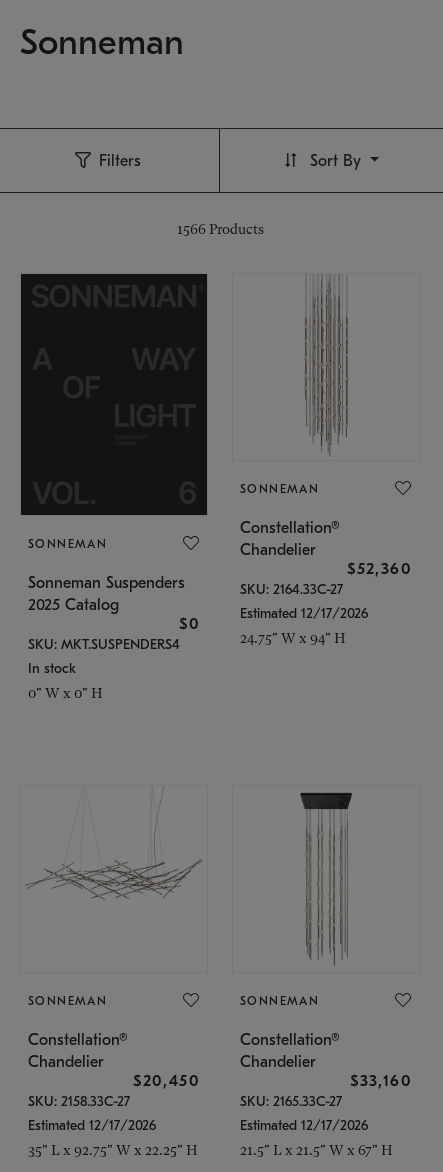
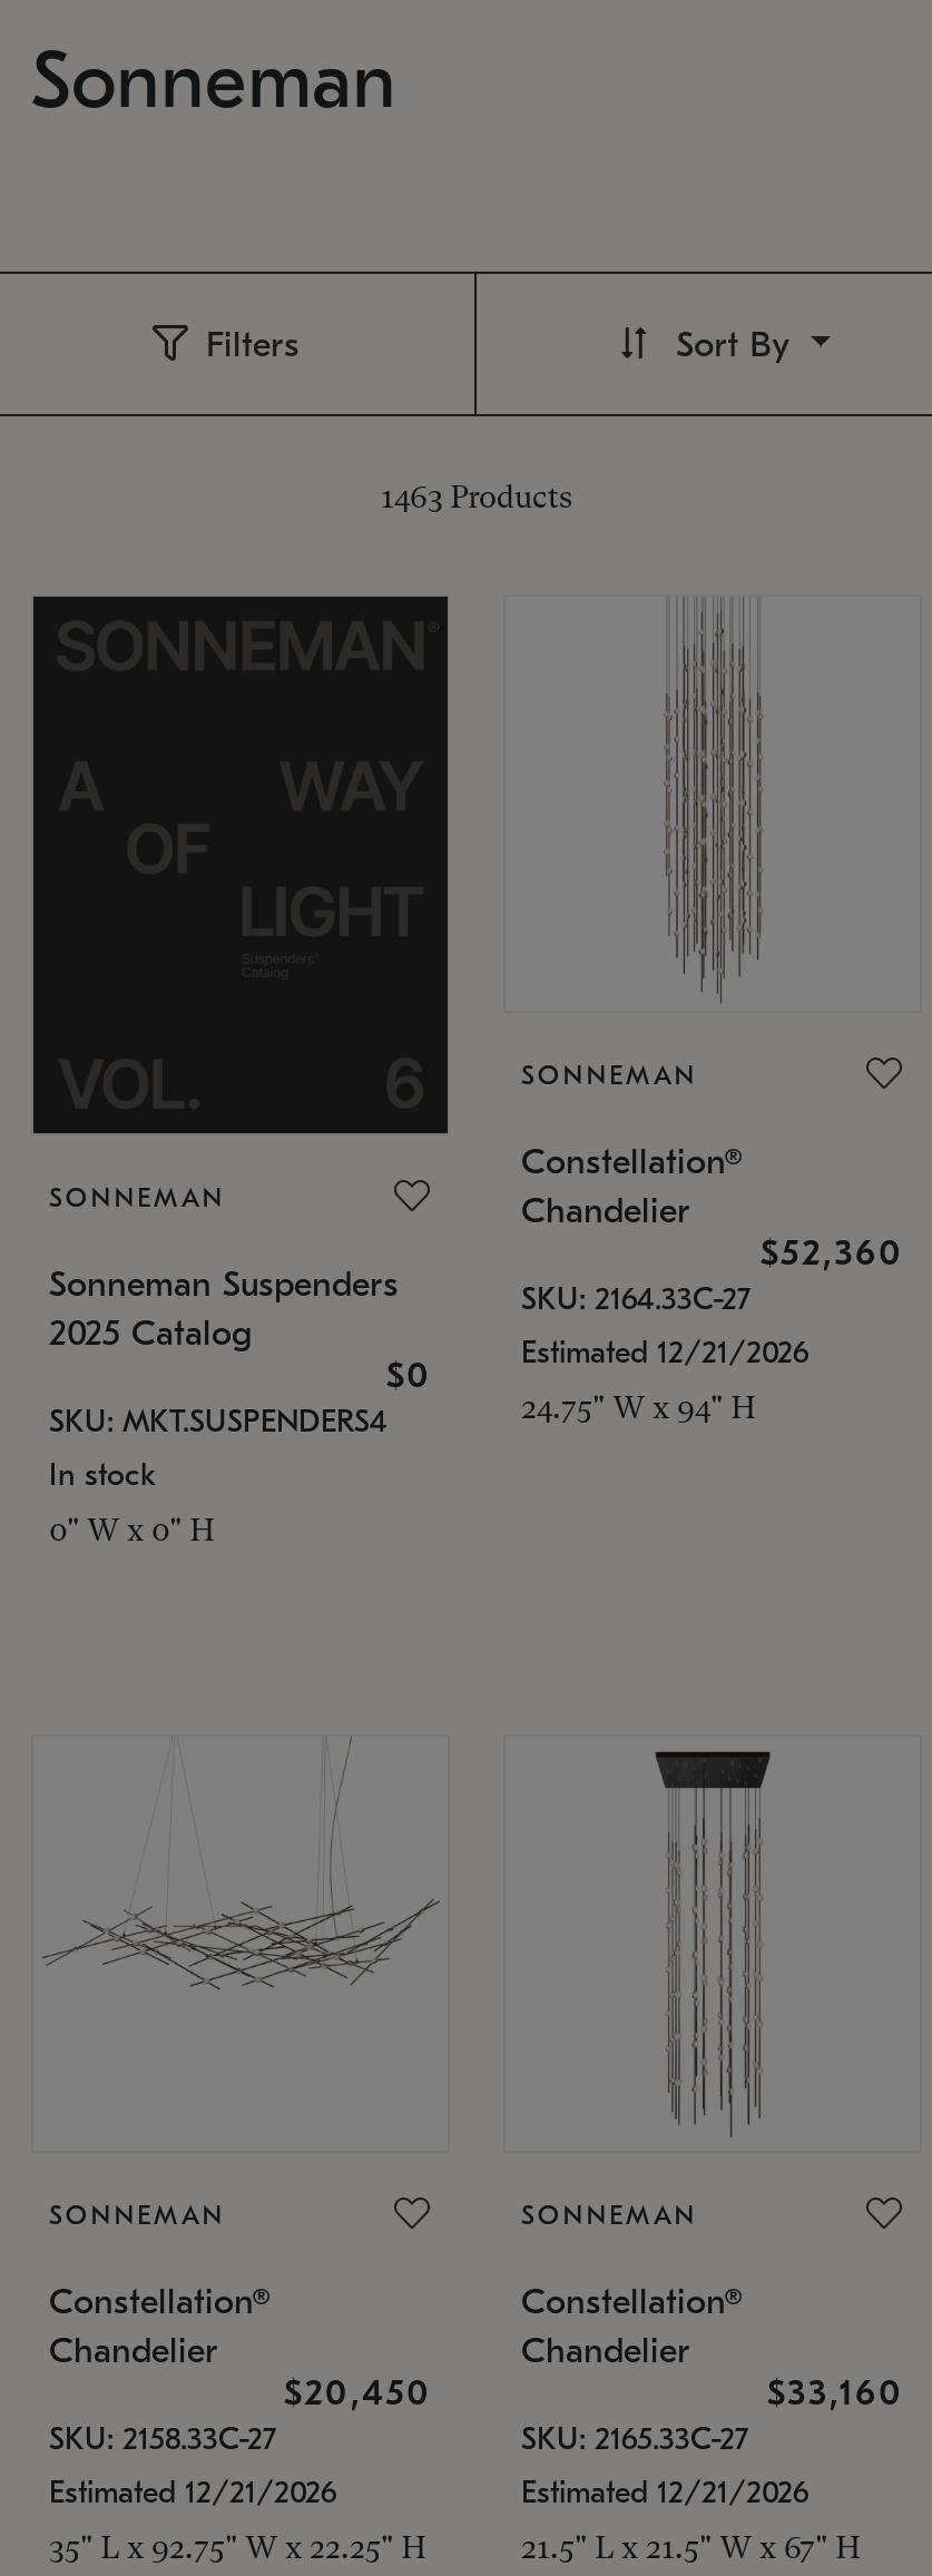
[176,221,263,237] 1566 Products -> [381,479,572,514] 1463 Products
[240,605,368,622] Estimated 12/17/2026 -> [521,1334,808,1371] Estimated 12/21/2026
[28,1117,156,1134] Estimated 12/17/2026 -> [49,2473,336,2511] Estimated 12/21/2026
[240,1117,368,1134] Estimated 12/17/2026 -> [521,2473,808,2511] Estimated 12/21/2026

